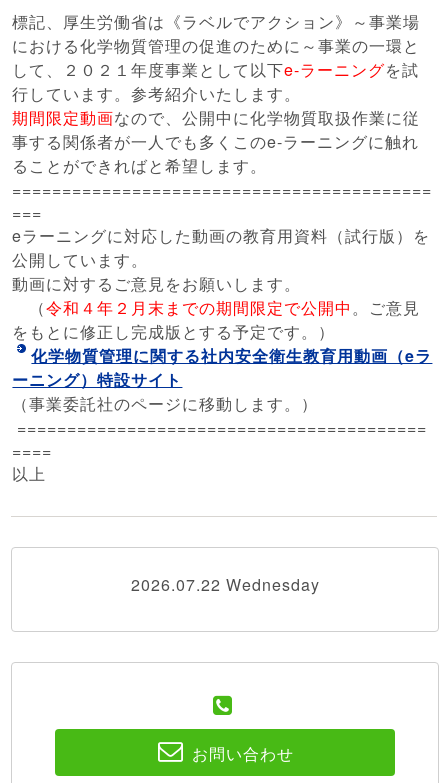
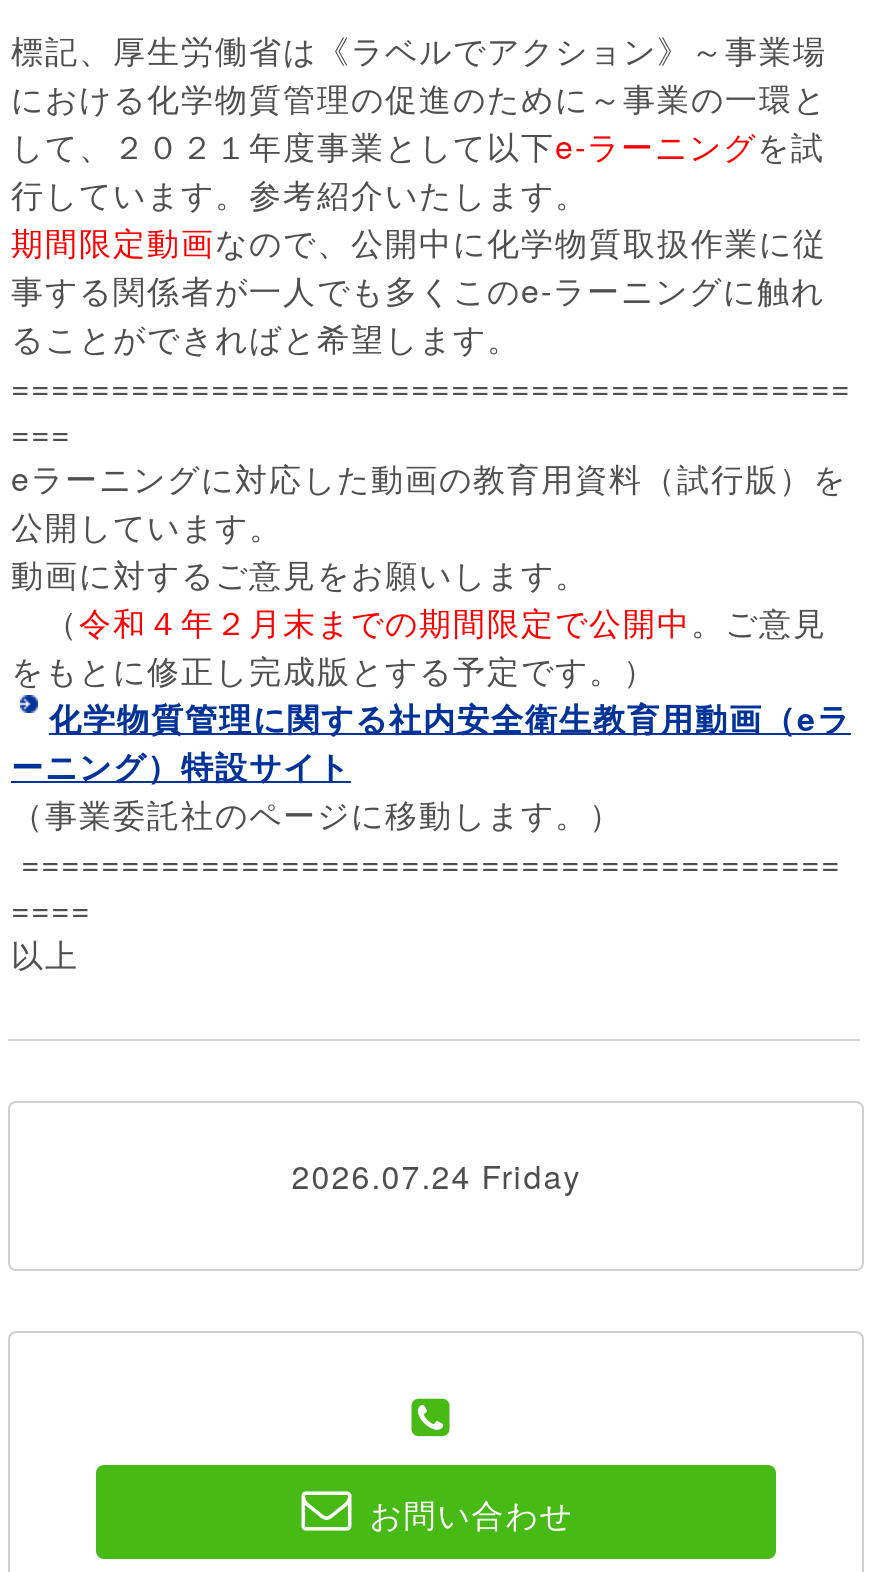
[131,573,320,596] 2026.07.22 Wednesday -> [291,1152,581,1198] 2026.07.24 Friday

